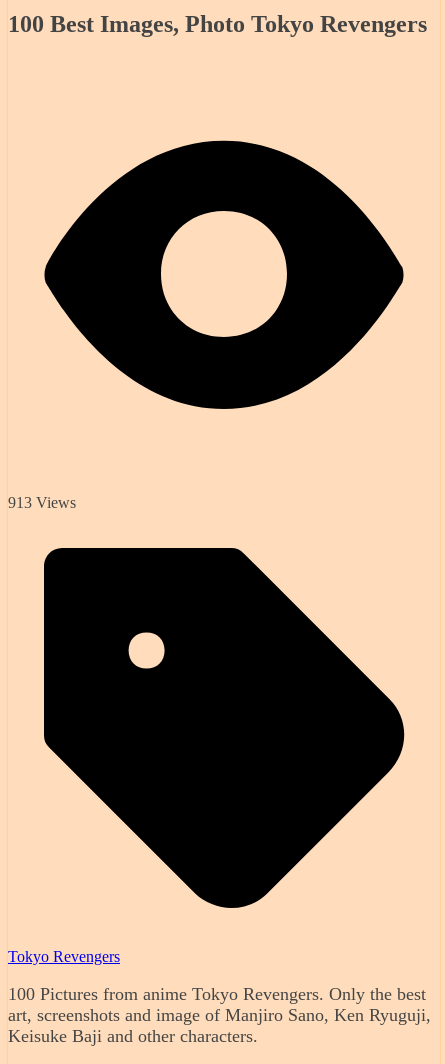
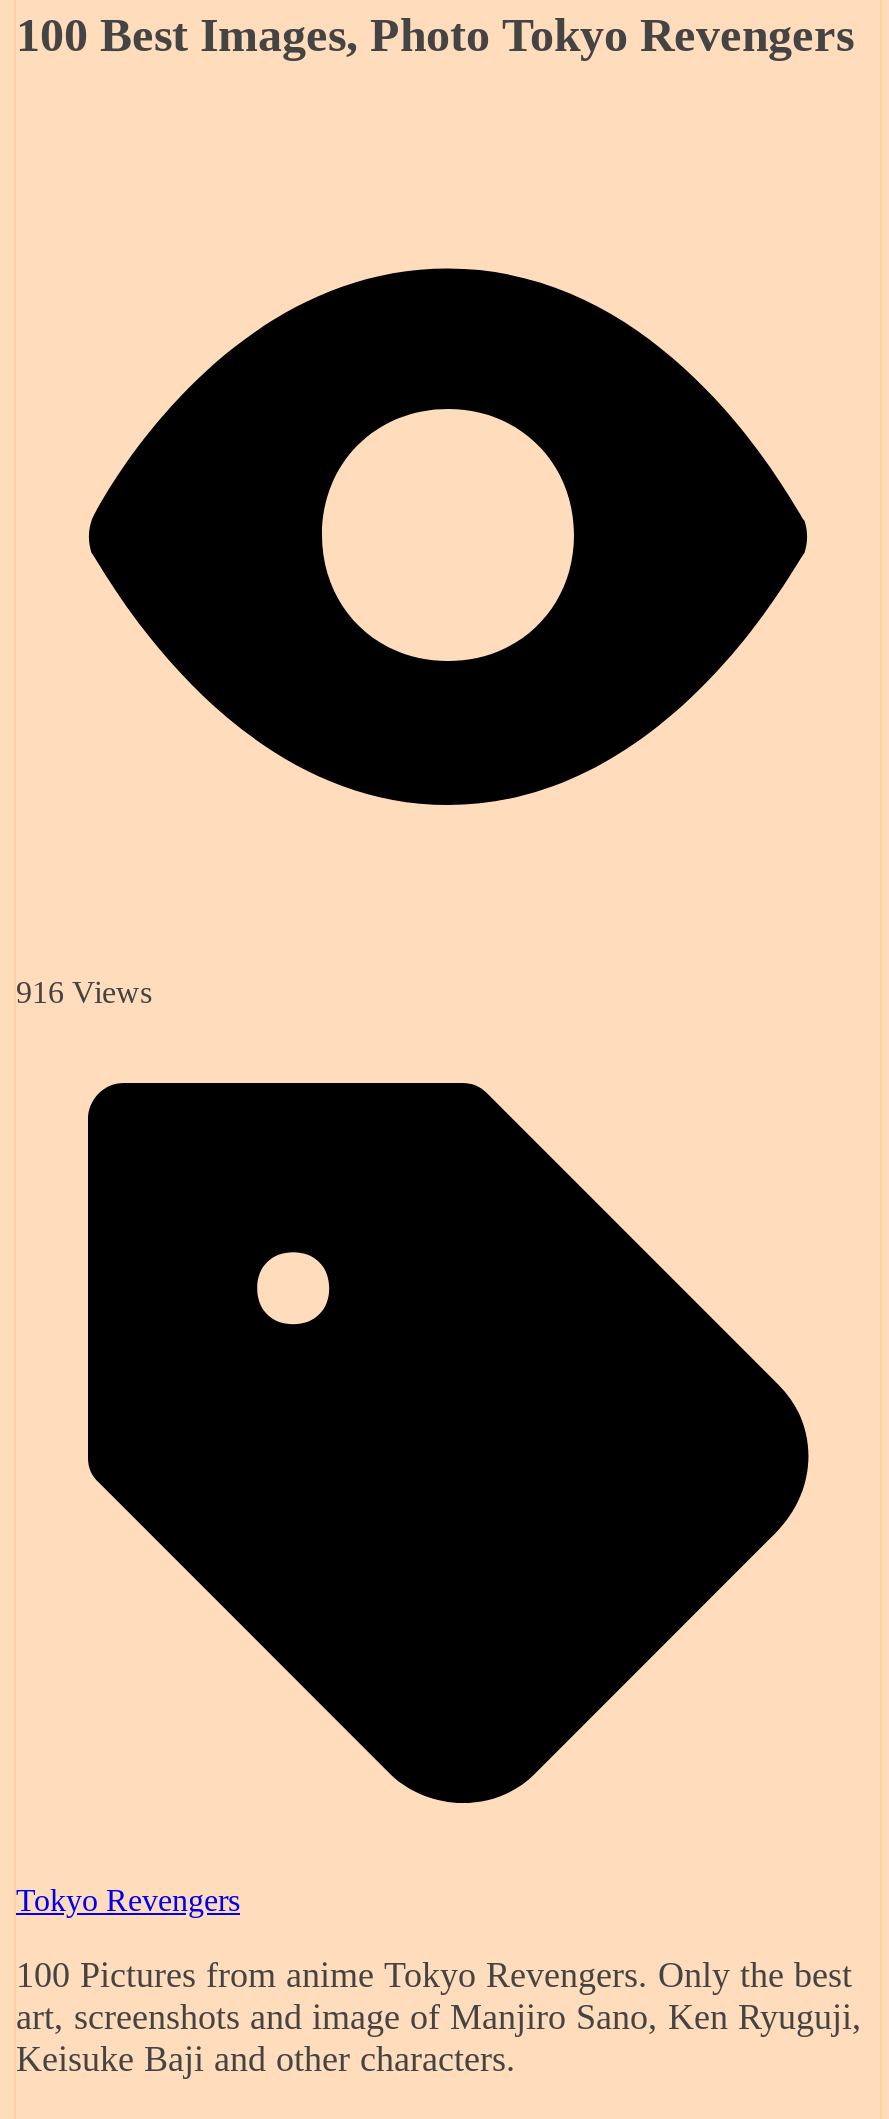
[8,494,76,511] 913 Views -> [16,975,152,1009] 916 Views

